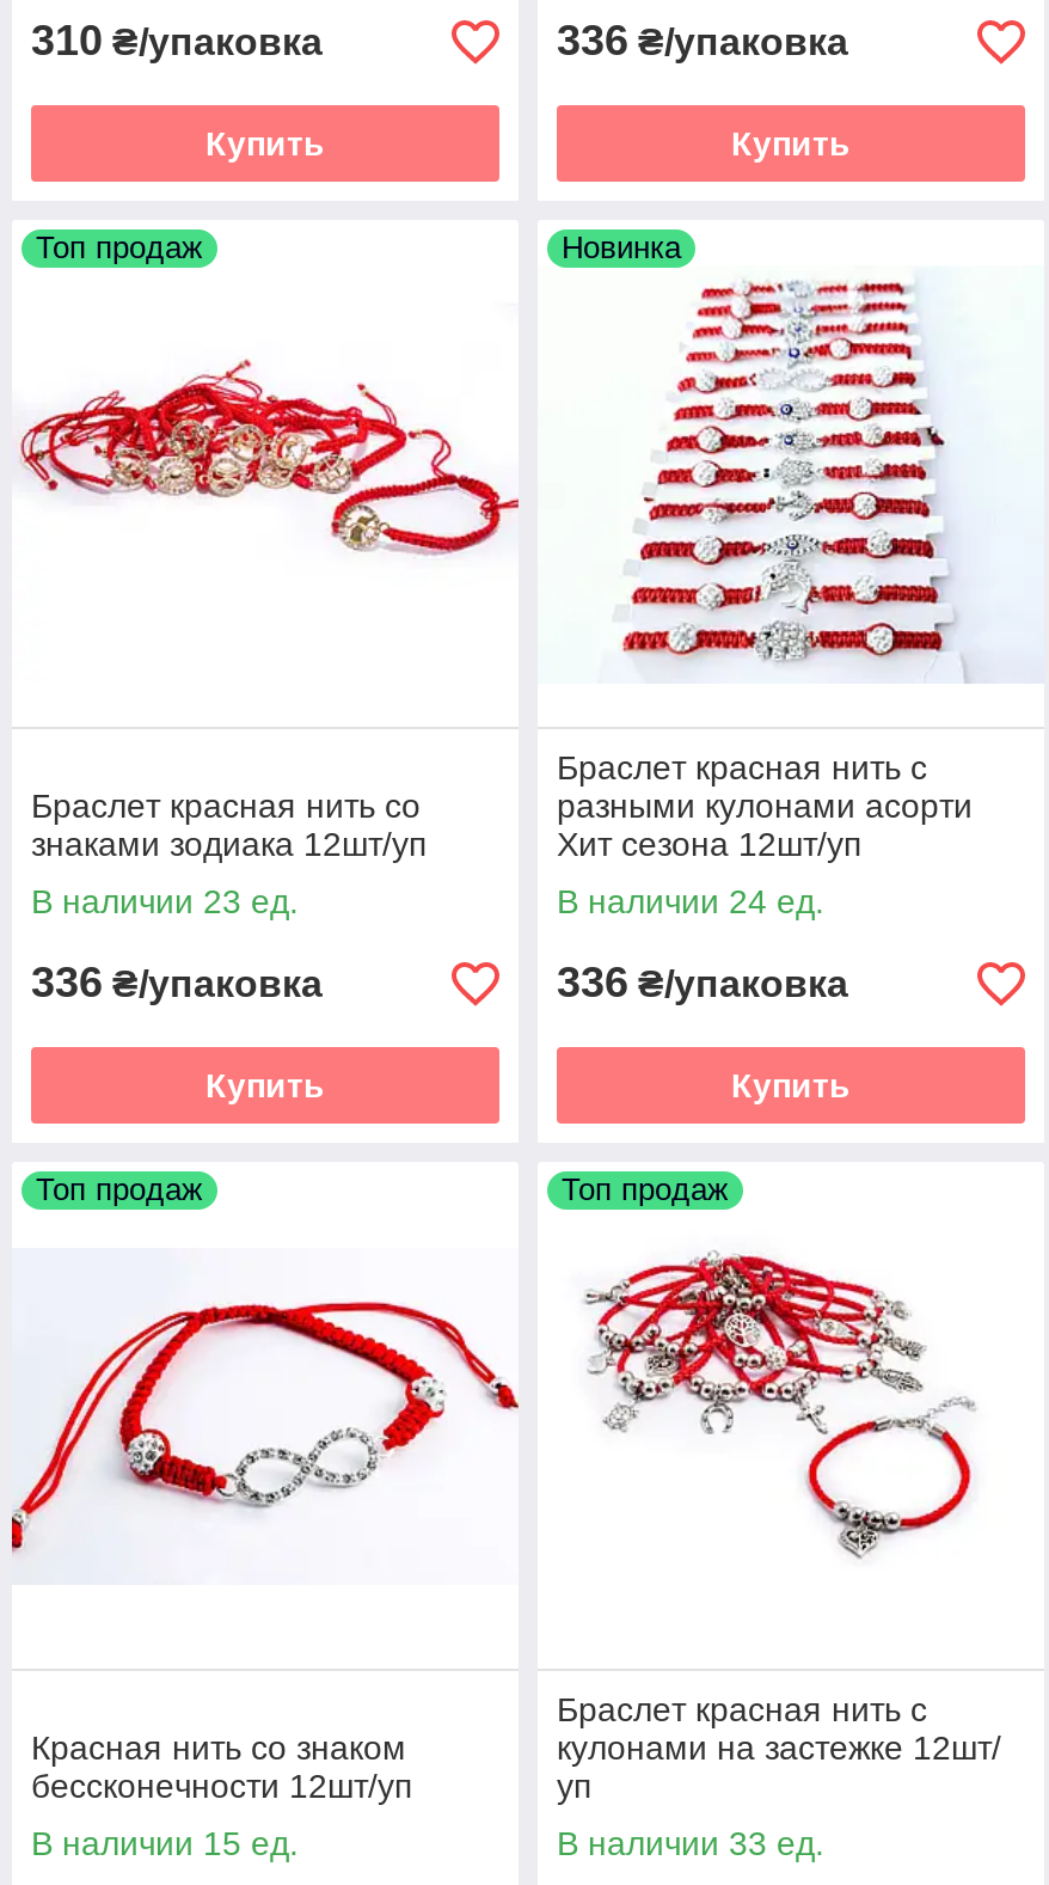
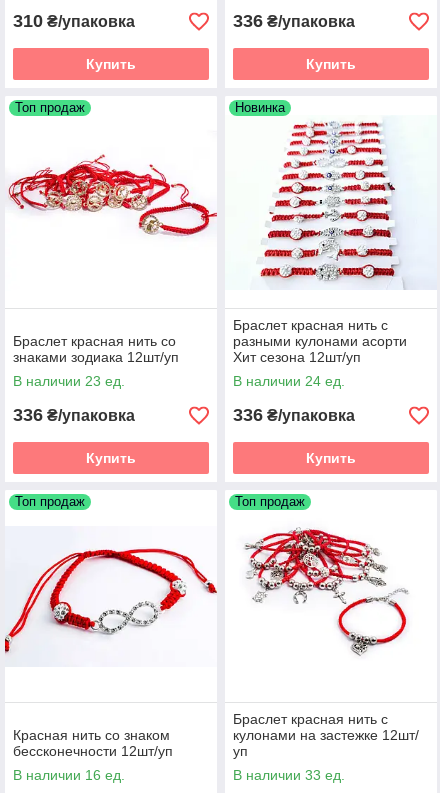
[31,1825,299,1863] В наличии 15 ед. -> [13,767,125,783] В наличии 16 ед.

